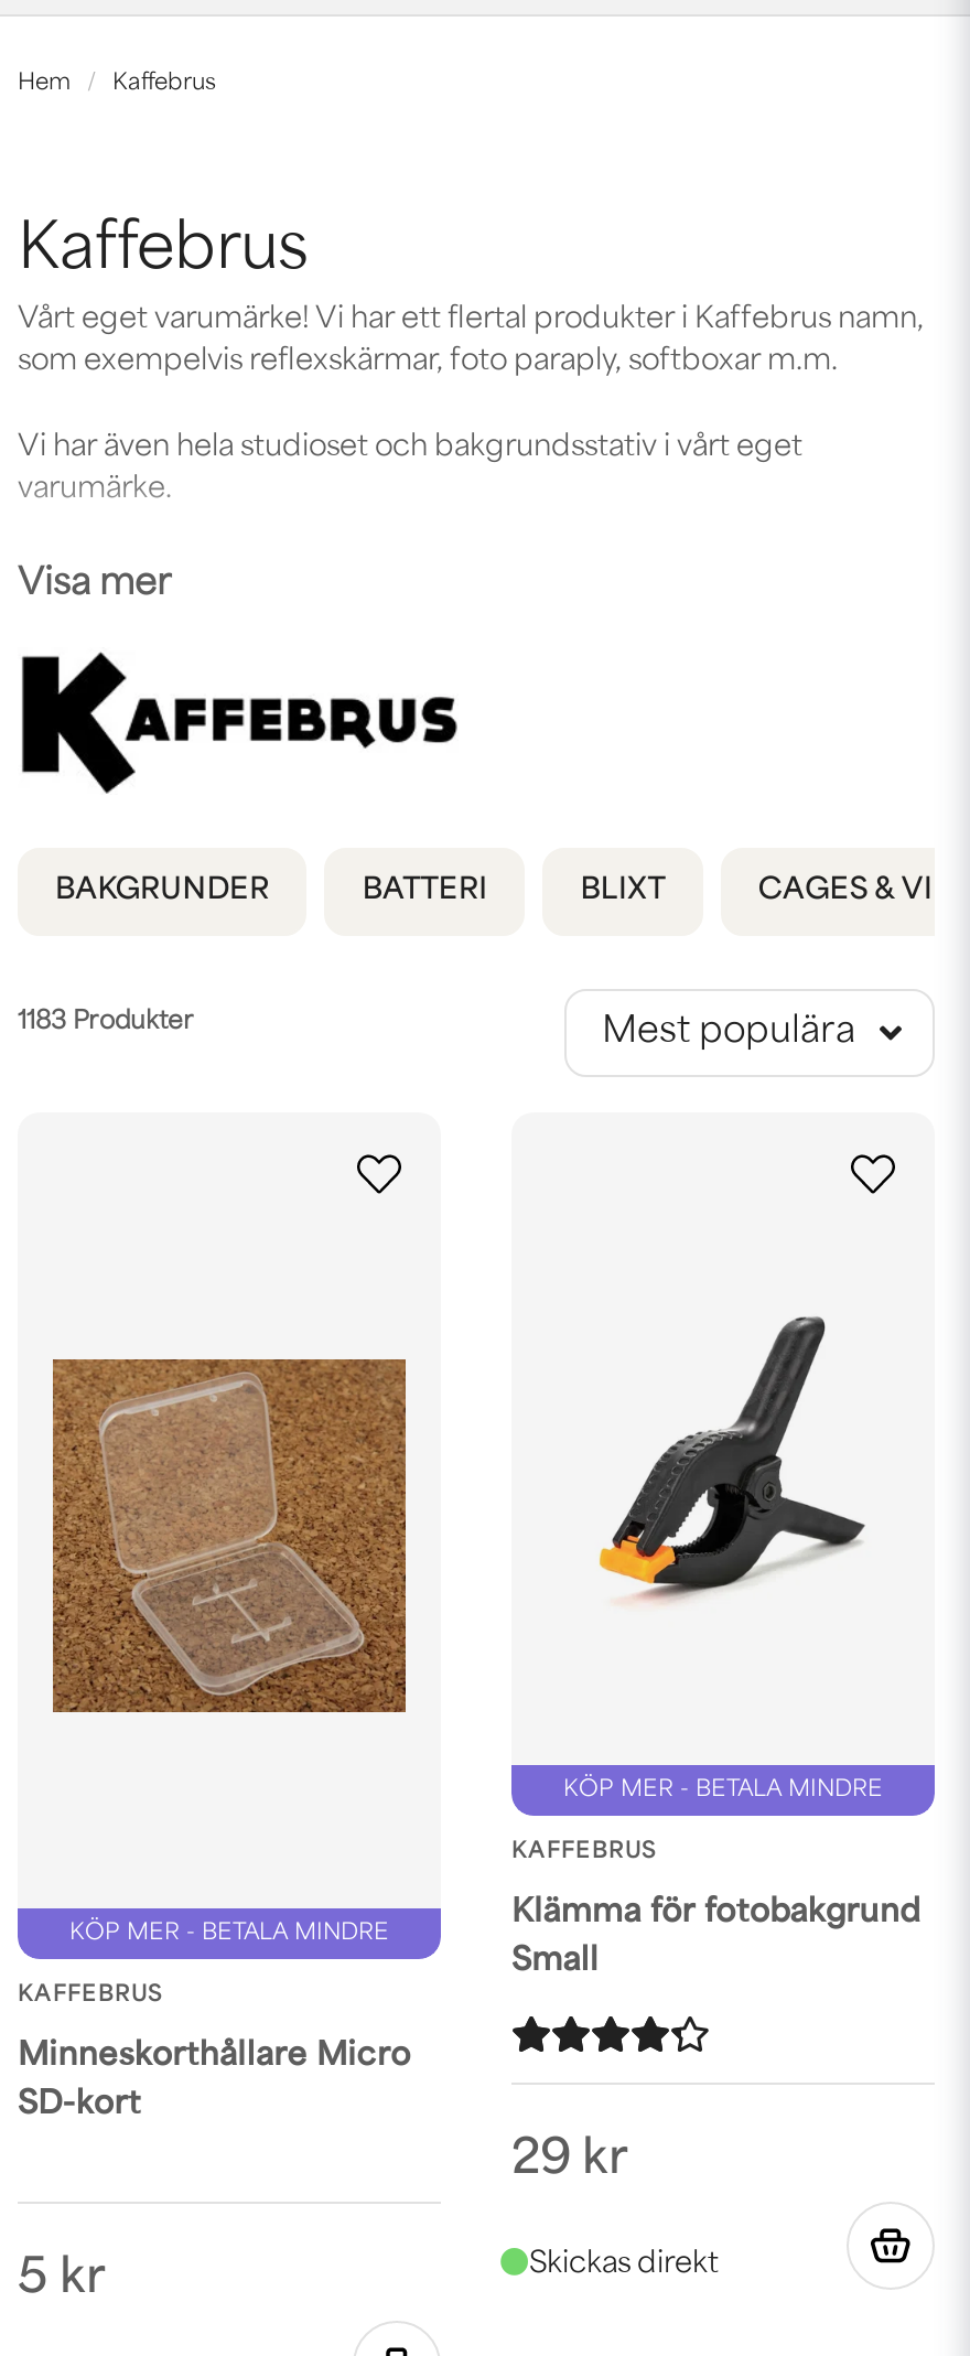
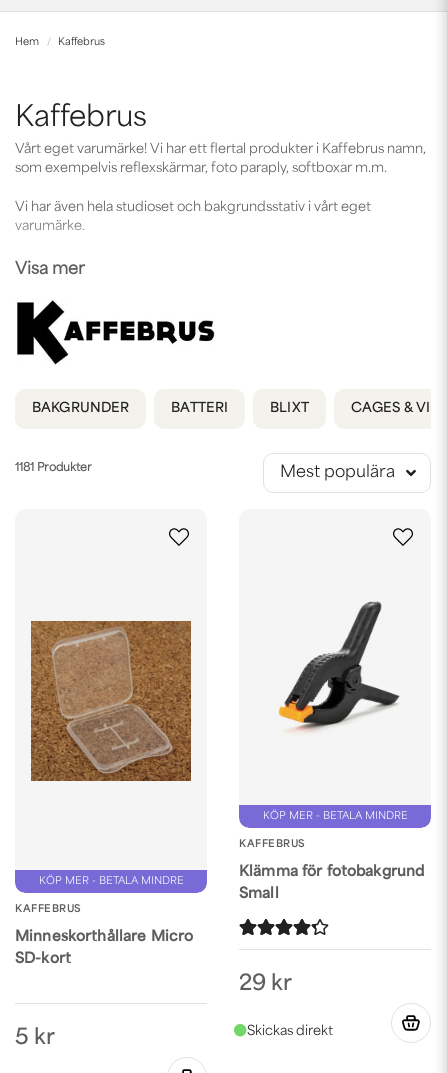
[18,1012,194,1036] 1183 Produkter -> [15,463,92,474] 1181 Produkter

